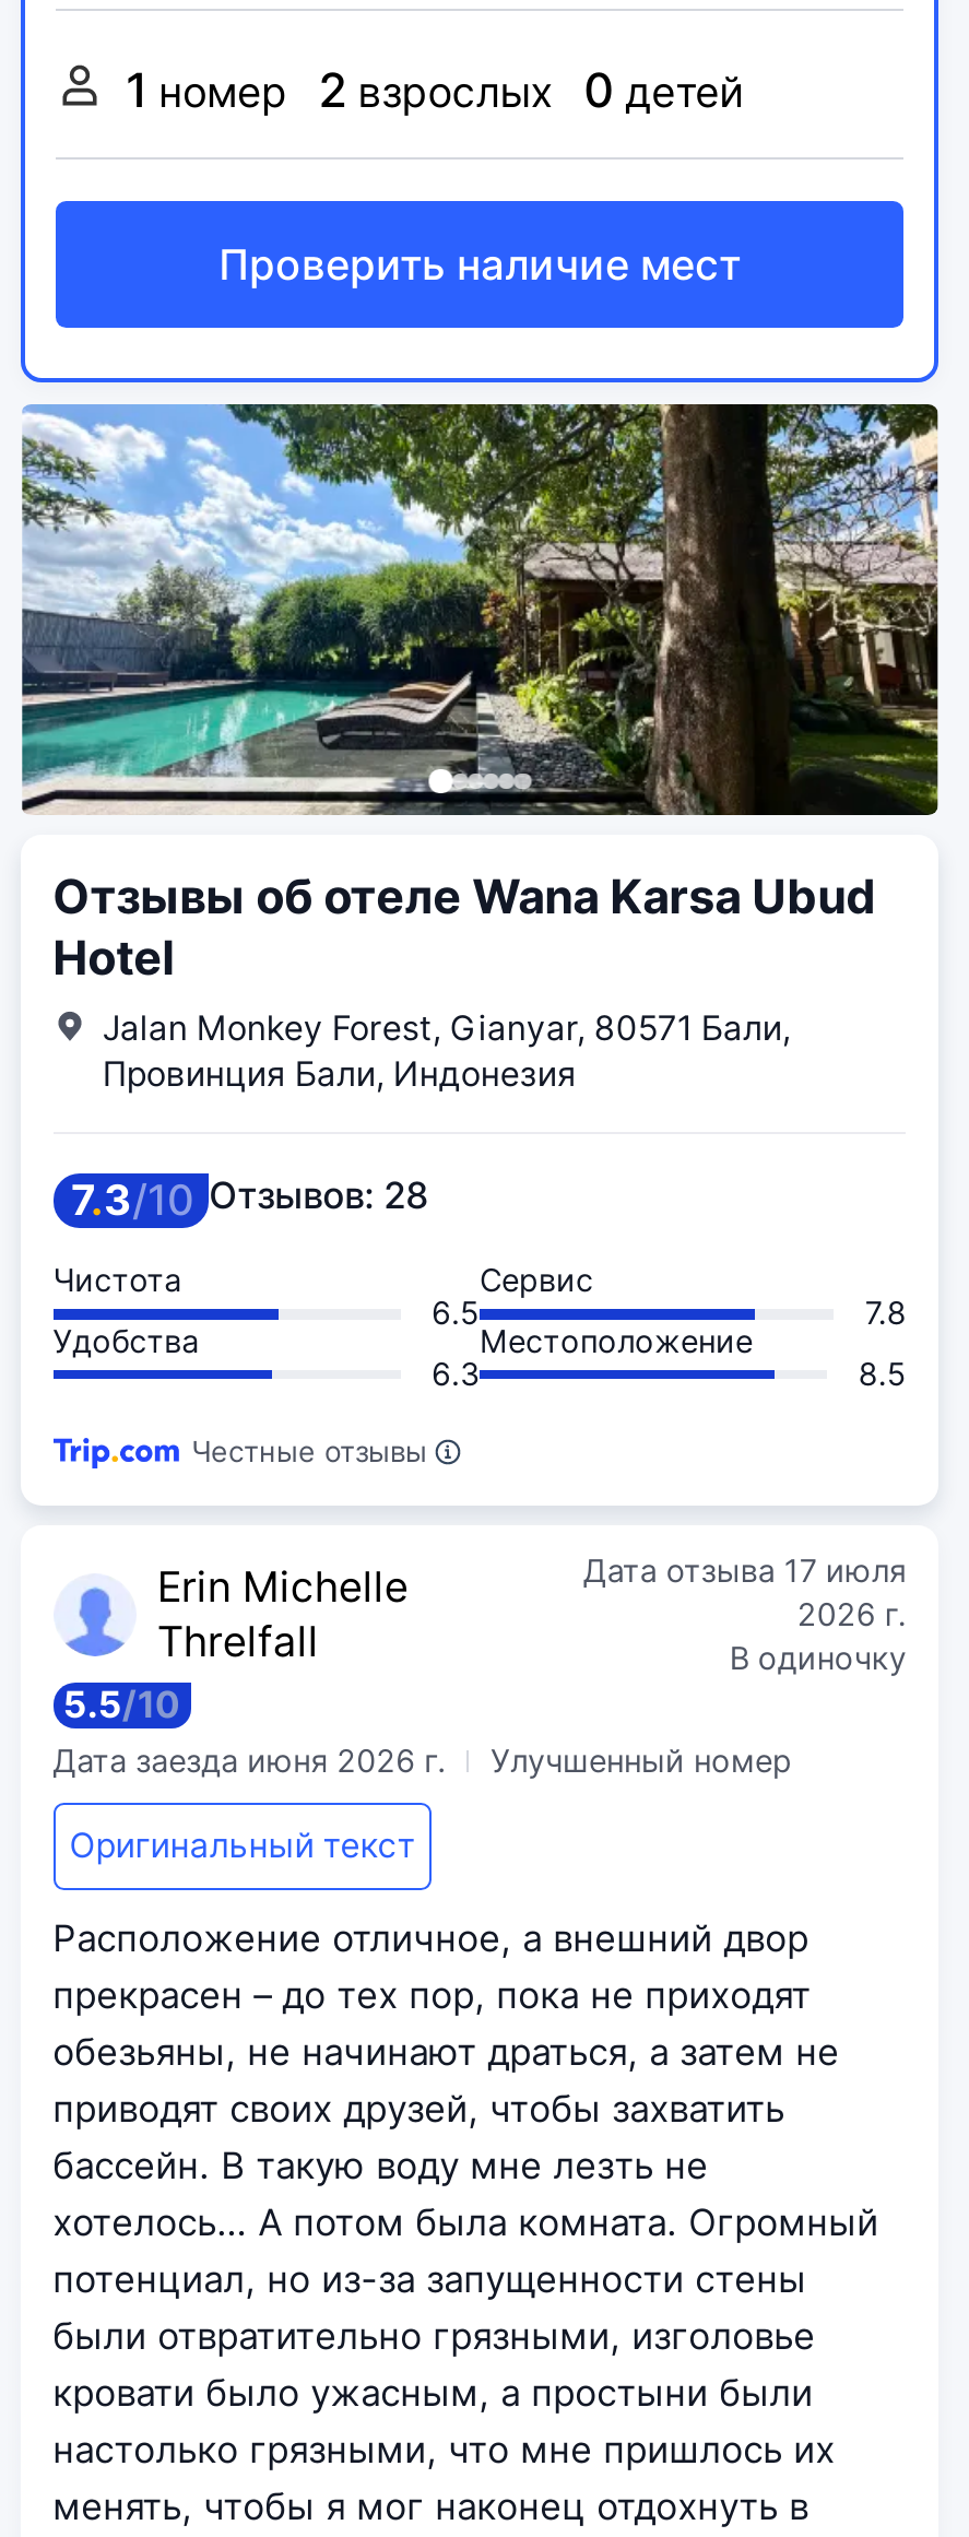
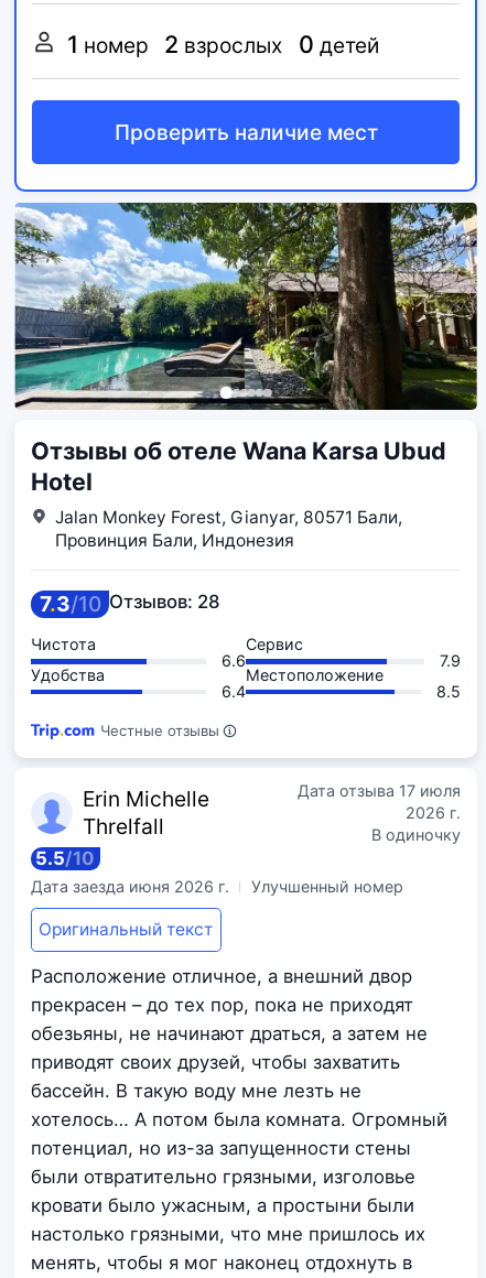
[432,1294,480,1331] 6.5 -> [222,651,246,670] 6.6
[865,1294,906,1331] 7.8 -> [440,651,461,670] 7.9
[432,1355,480,1392] 6.3 -> [222,682,246,701] 6.4

